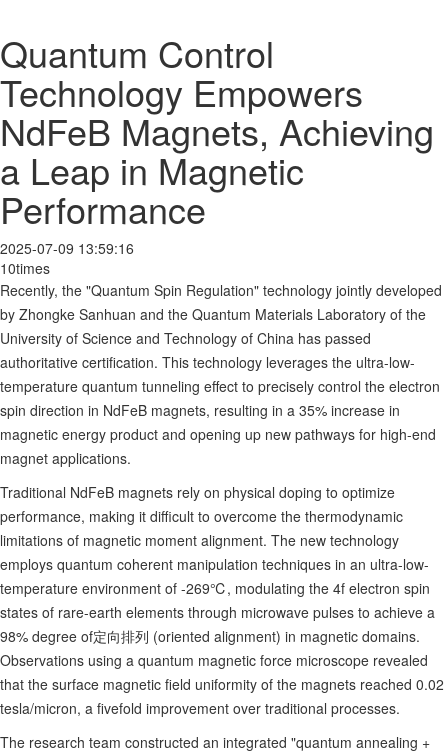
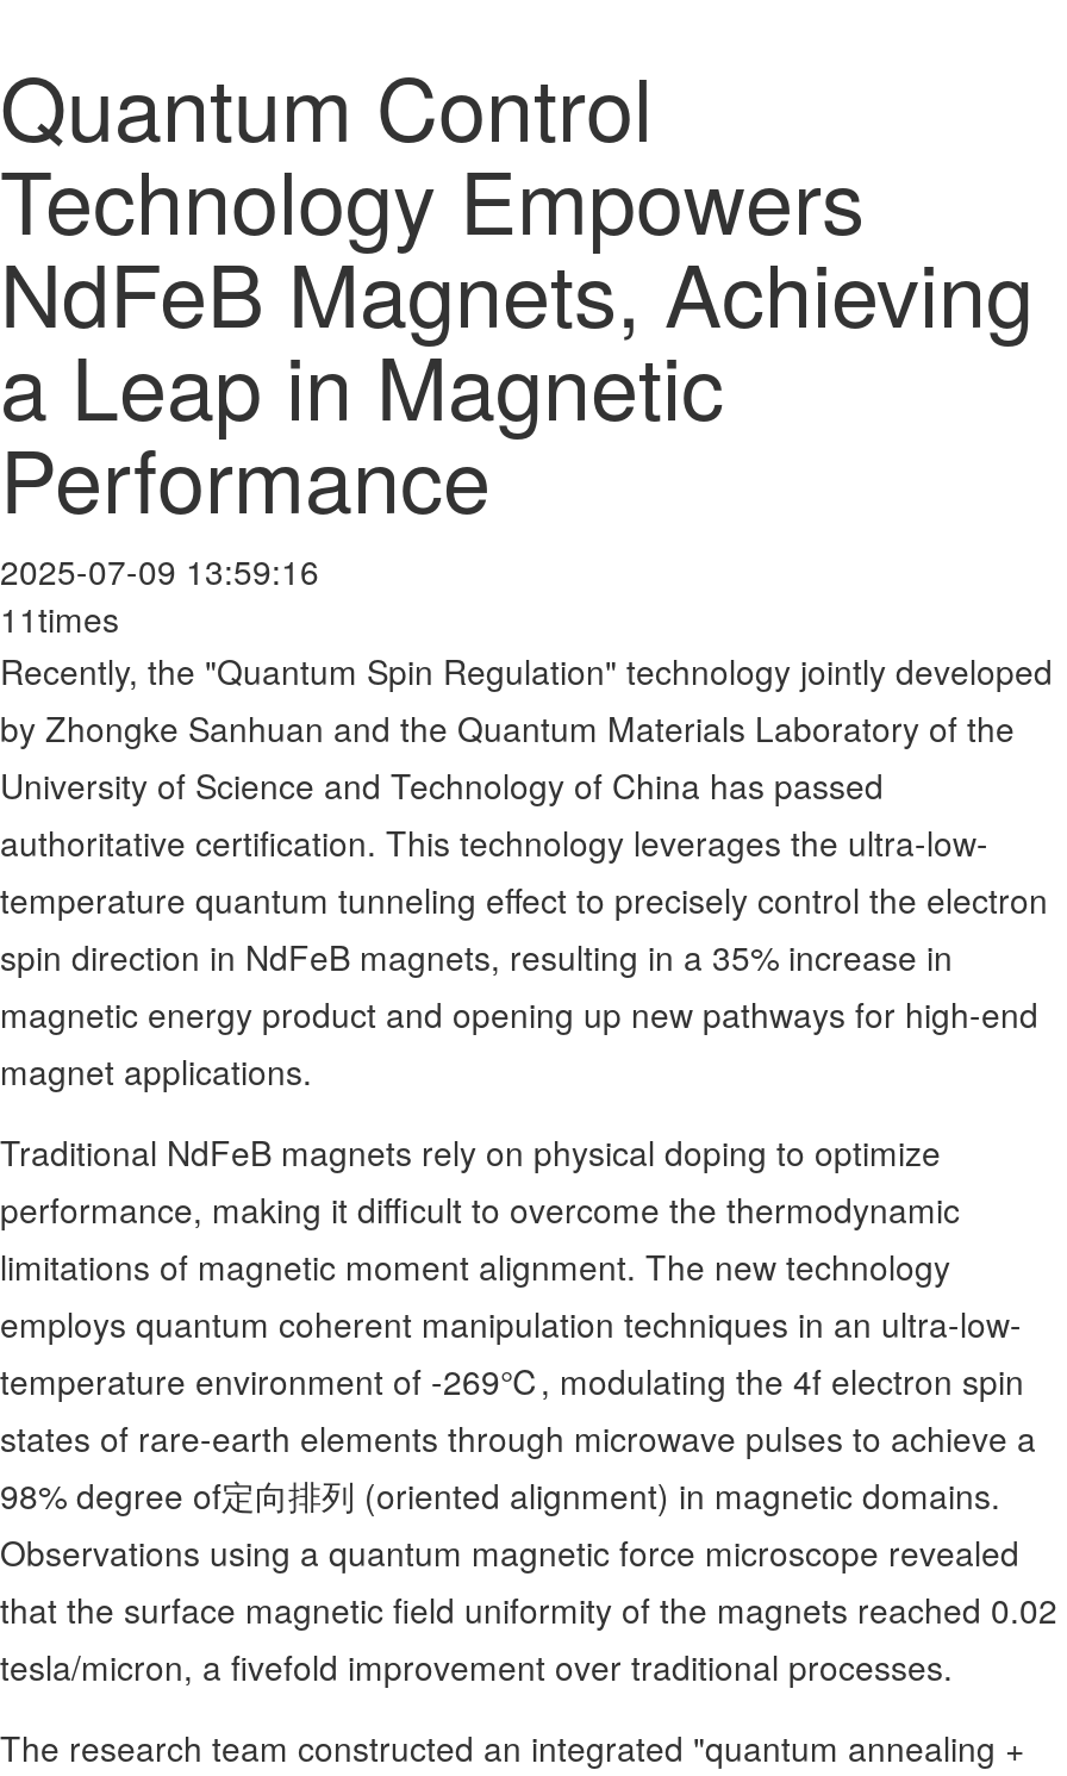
[0,258,50,278] 10times -> [0,594,119,642] 11times

